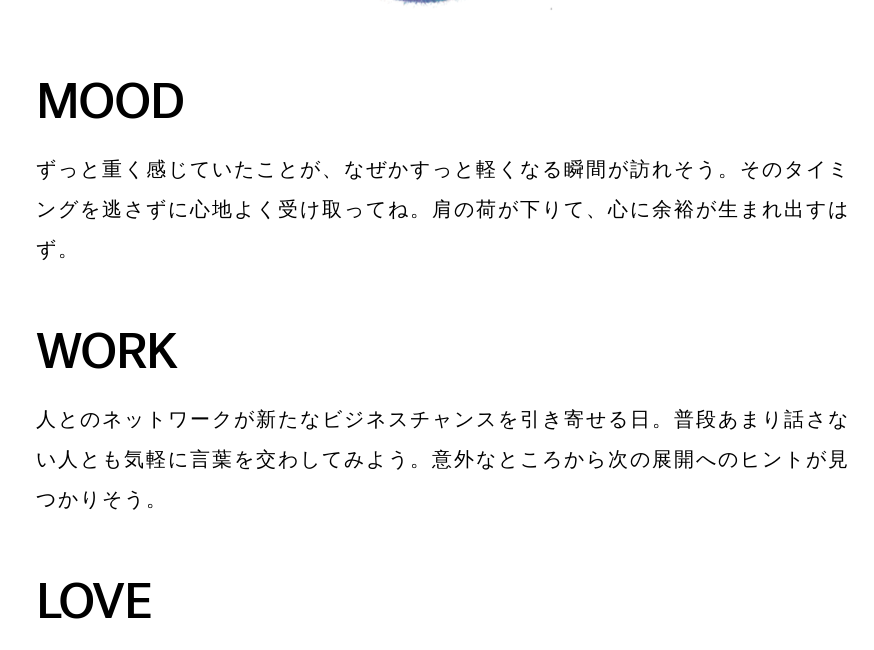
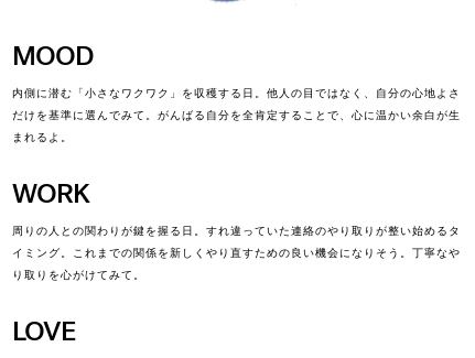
[36,154,850,262] ずっと重く感じていたことが、なぜかすっと軽くなる瞬間が訪れそう。そのタイミ | ングを逃さずに心地よく受け取ってね。肩の荷が下りて、心に余裕が生まれ出すは | ず。 -> [12,85,461,144] 内側に潜む「小さなワクワク」を収穫する日。他人の目ではなく、自分の心地よさ | だけを基準に選んでみて。がんばる自分を全肯定することで、心に温かい余白が生 | まれるよ。
[36,404,850,512] 人とのネットワークが新たなビジネスチャンスを引き寄せる日。普段あまり話さな | い人とも気軽に言葉を交わしてみよう。意外なところから次の展開へのヒントが見 | つかりそう。 -> [12,222,461,282] 周りの人との関わりが鍵を握る日。すれ違っていた連絡のやり取りが整い始めるタ | イミング。これまでの関係を新しくやり直すための良い機会になりそう。丁寧なや | り取りを心がけてみて。

